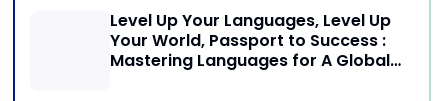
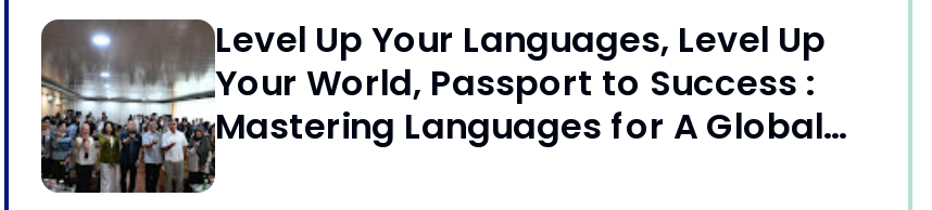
none -> [39,17,209,195] [image]

